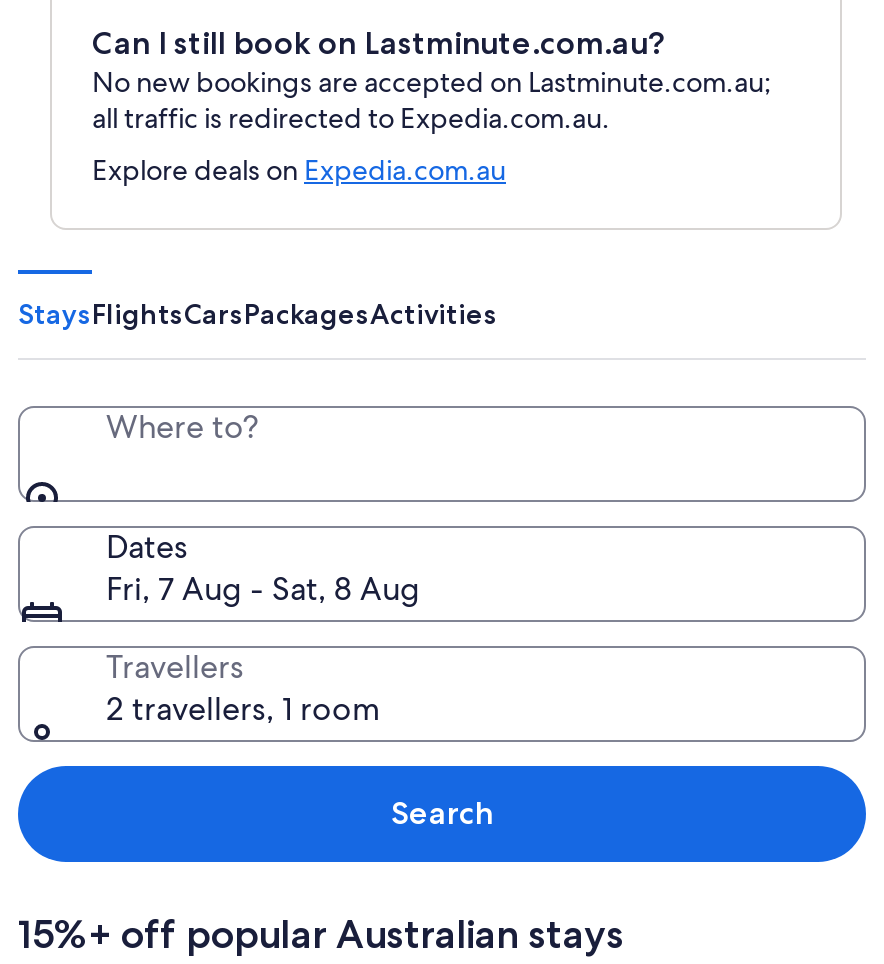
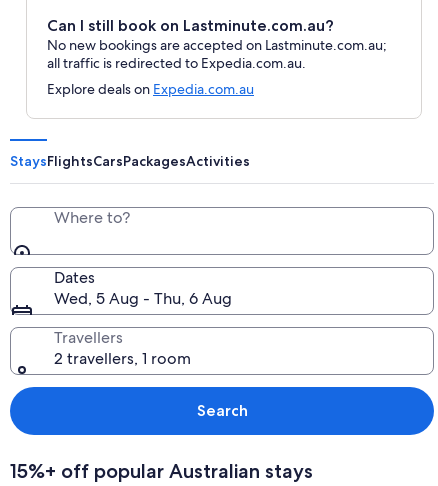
[106,568,420,610] Fri, 7 Aug - Sat, 8 Aug -> [54,288,232,309] Wed, 5 Aug - Thu, 6 Aug

